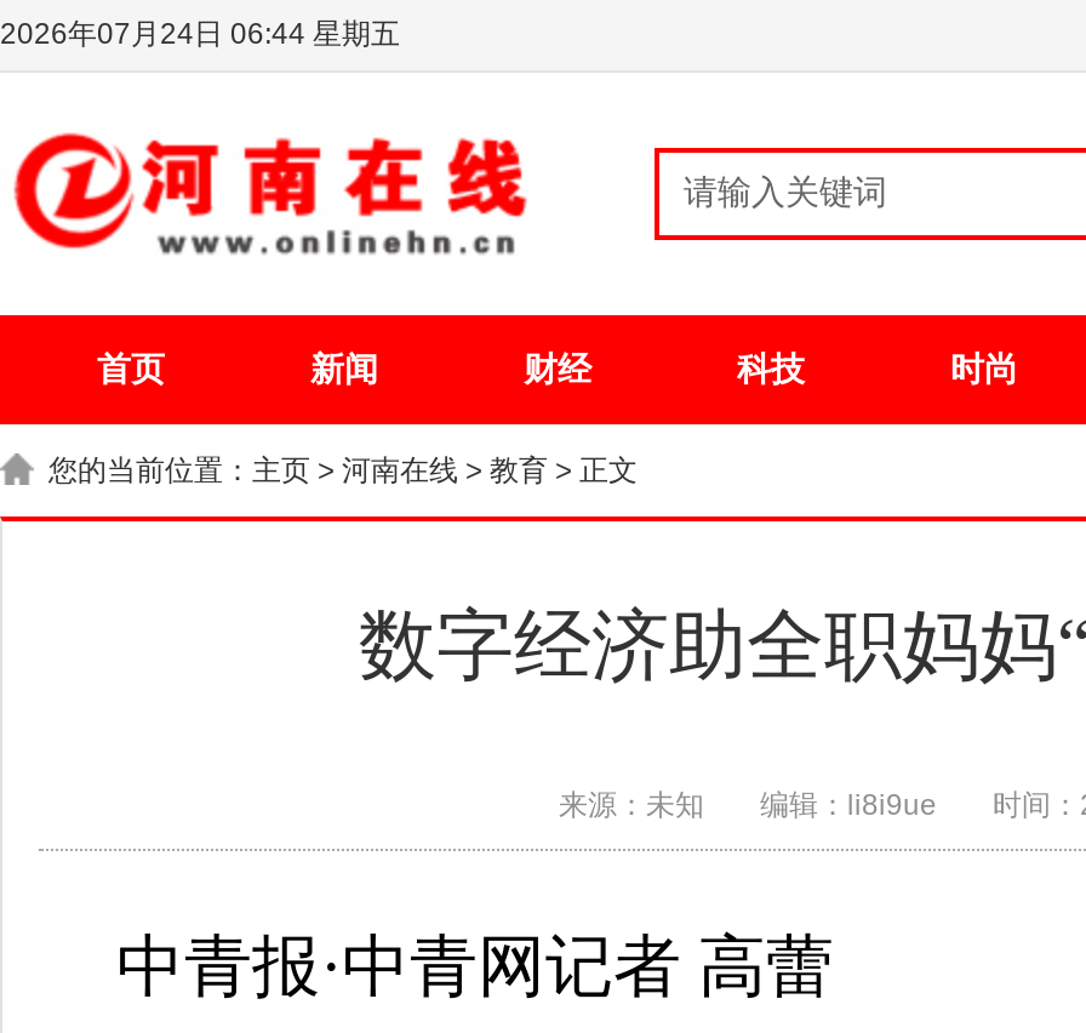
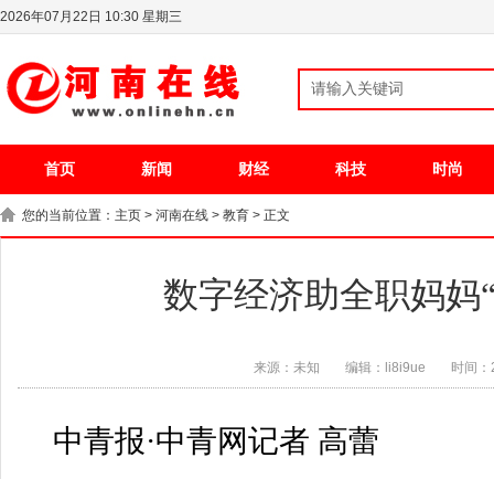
[0,17,400,51] 2026年07月24日 06:44 星期五 -> [0,9,182,24] 2026年07月22日 10:30 星期三

